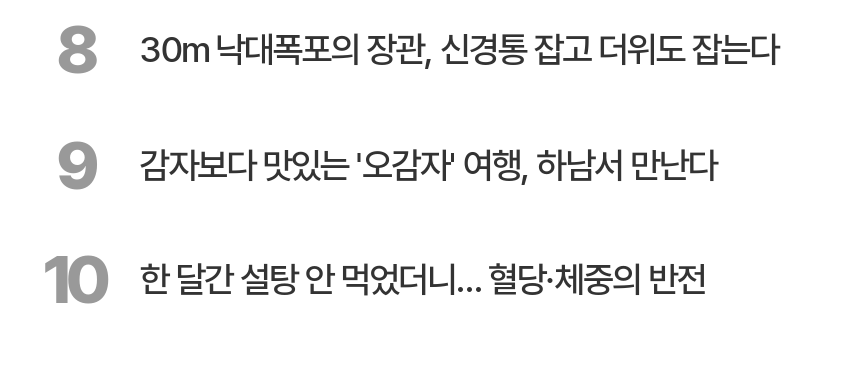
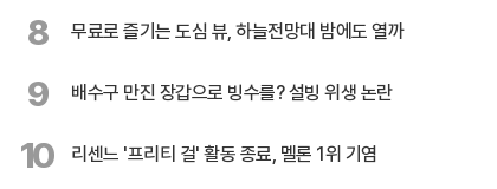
[140,29,778,71] 30m 낙대폭포의 장관, 신경통 잡고 더위도 잡는다 -> [71,20,404,43] 무료로 즐기는 도심 뷰, 하늘전망대 밤에도 열까
[140,144,716,186] 감자보다 맛있는 '오감자' 여행, 하남서 만난다 -> [71,82,392,104] 배수구 만진 장갑으로 빙수를? 설빙 위생 논란
[140,258,706,300] 한 달간 설탕 안 먹었더니… 혈당·체중의 반전 -> [71,143,377,166] 리센느 '프리티 걸' 활동 종료, 멜론 1위 기염

